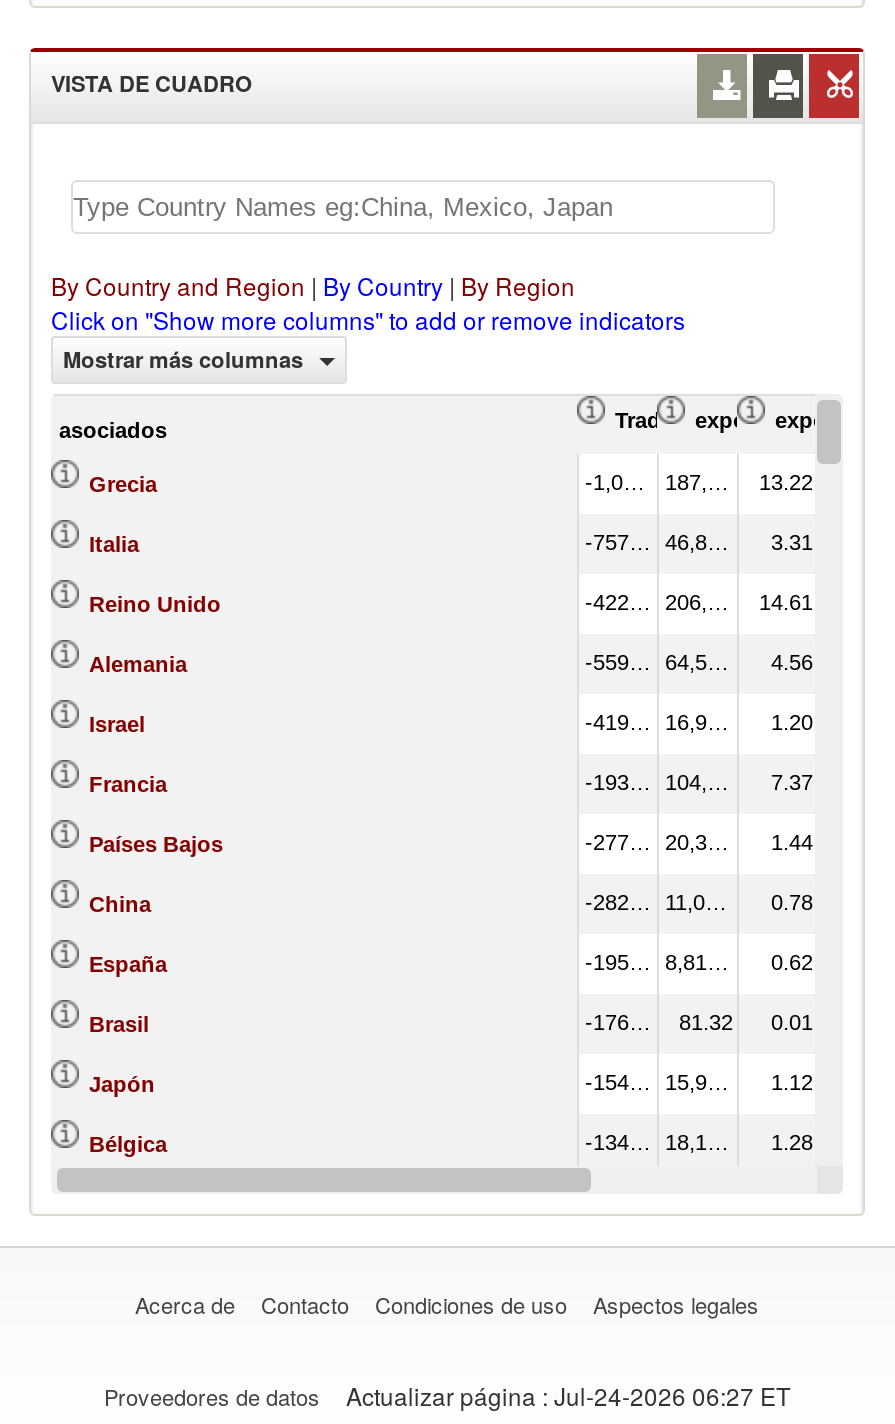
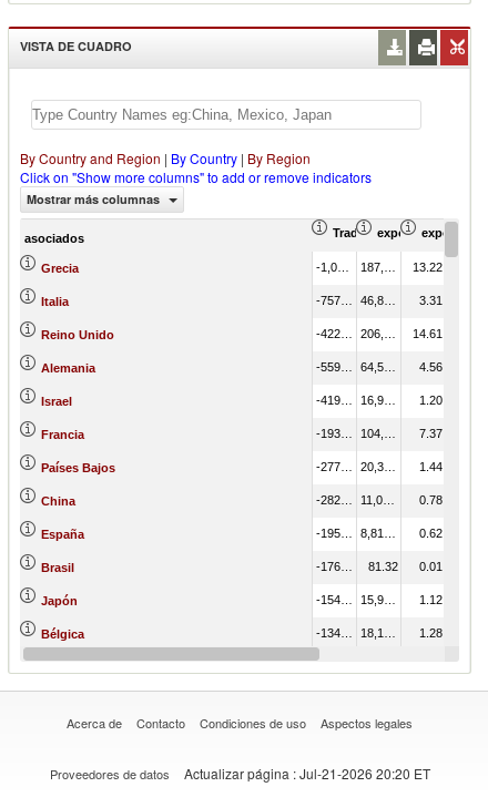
[346,1378,790,1412] Actualizar página: Jul-24-2026 06:27 ET -> [184,764,430,783] Actualizar página: Jul-21-2026 20:20 ET

